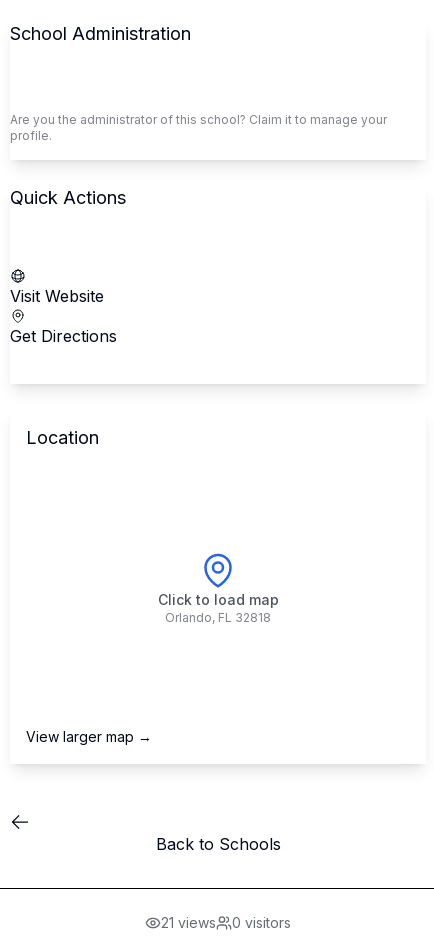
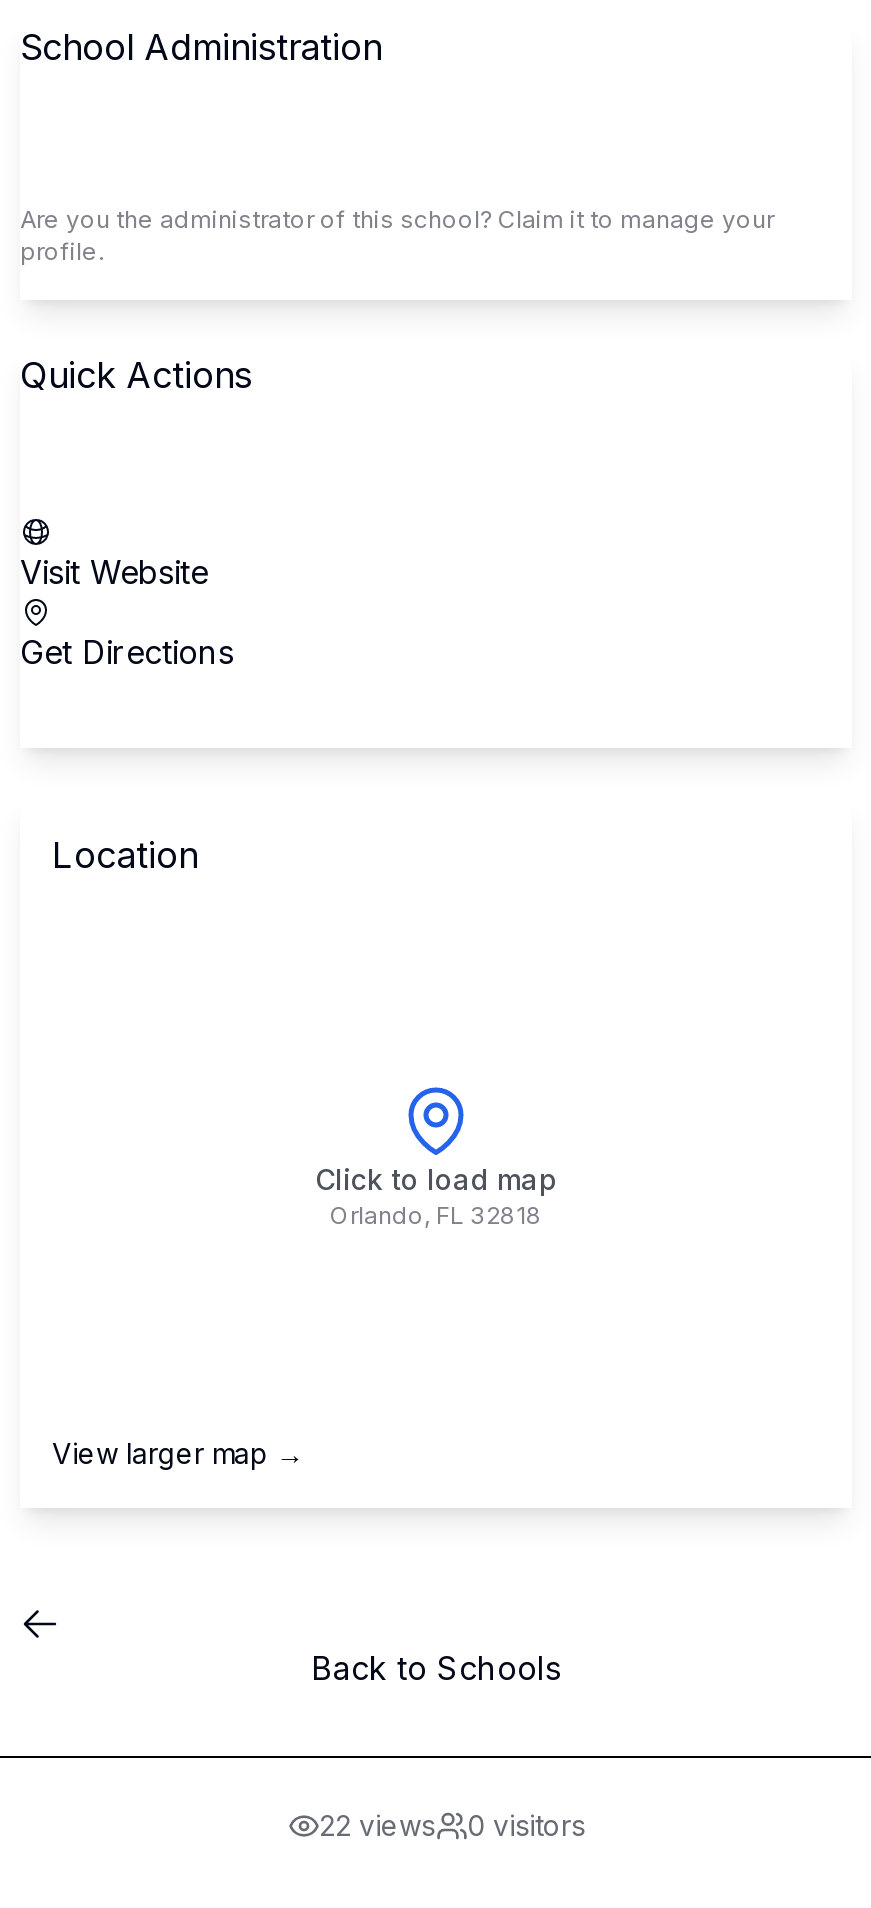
[161,914,291,931] 21 views 0 visitors -> [319,1808,585,1842] 22 views 0 visitors

